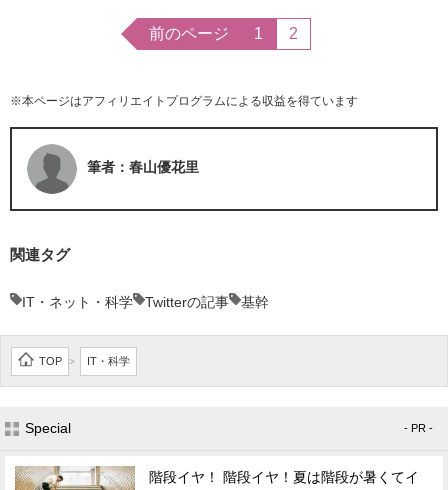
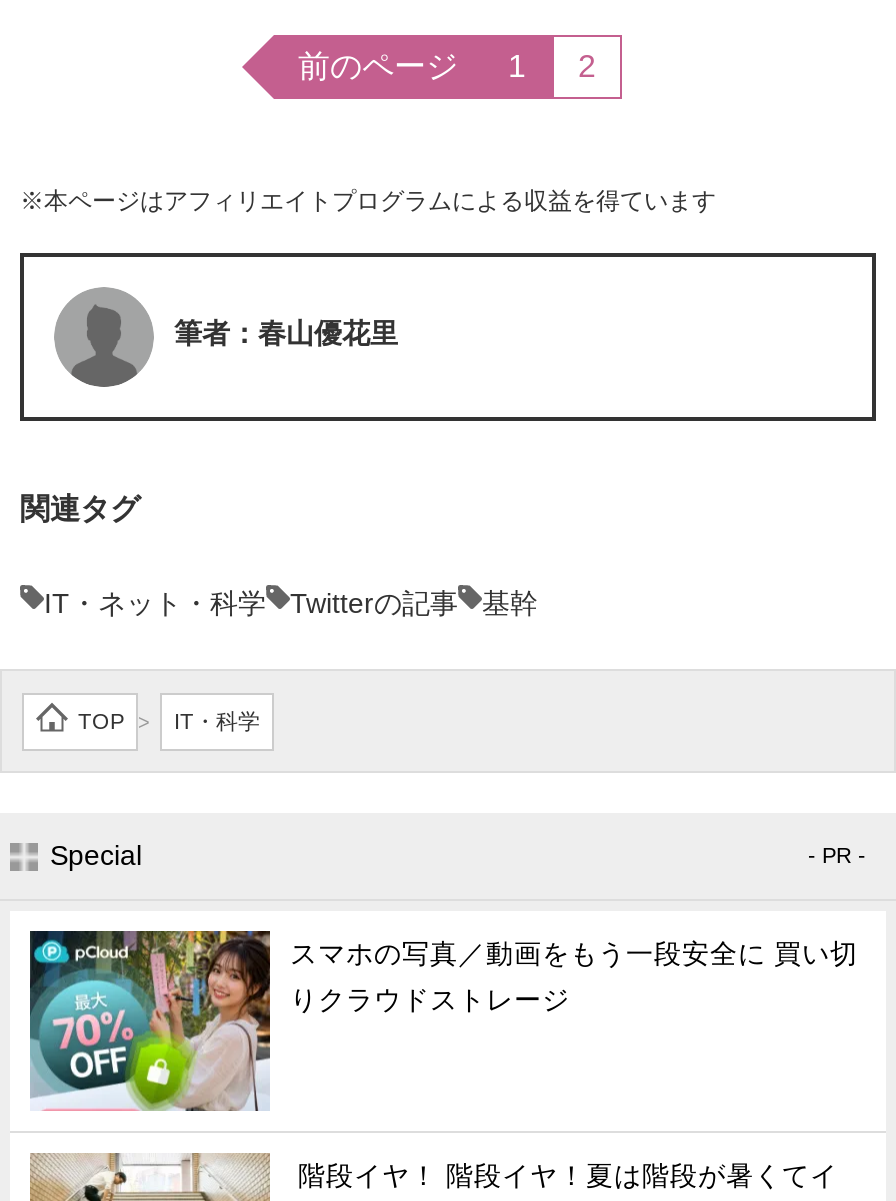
none -> [28,929,858,1113] [image] | スマホの写真／動画をもう一段安全に 買い切 | りクラウドストレージ

